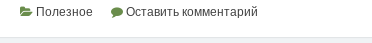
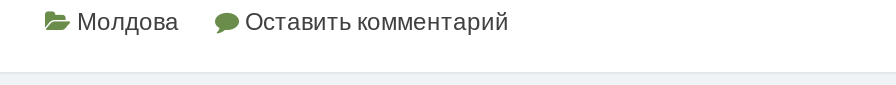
[35,5,92,19] Полезное -> [77,8,179,36] Молдова

